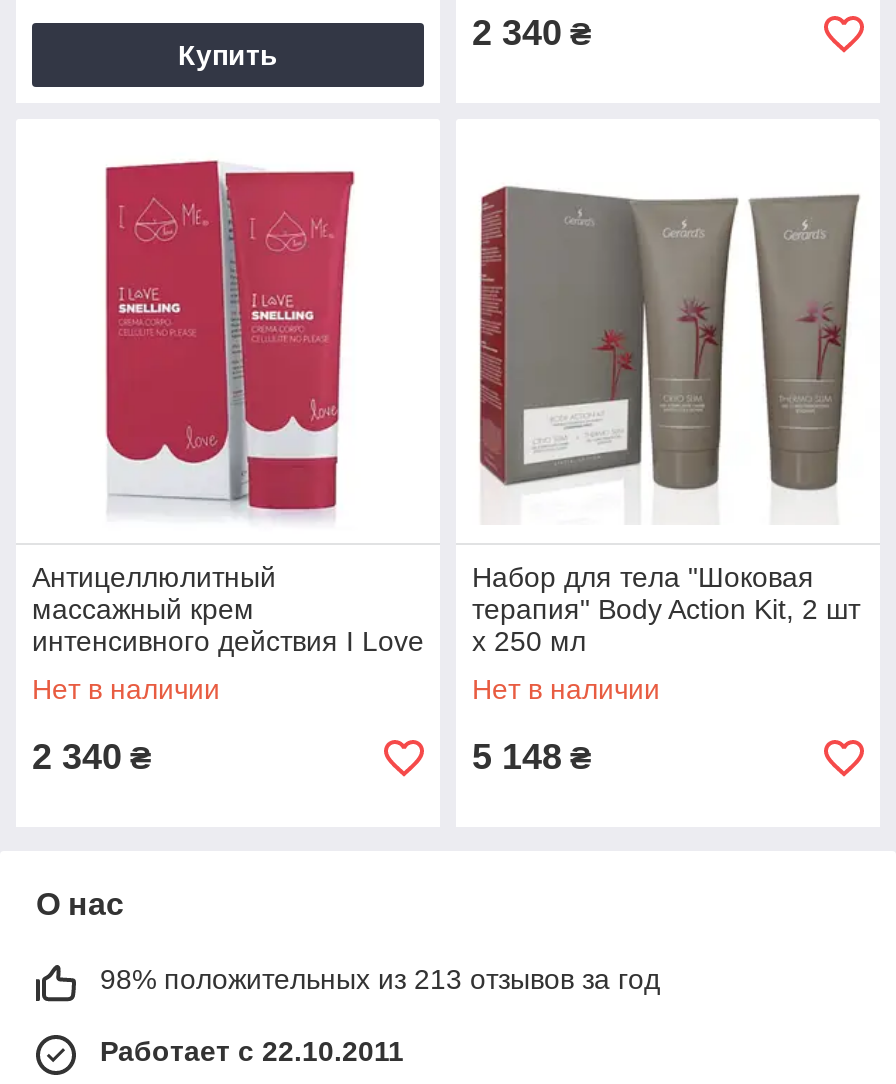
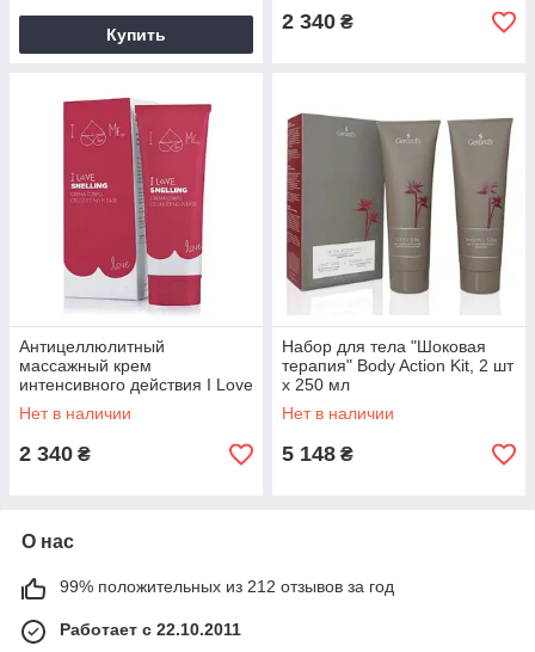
[100,963,660,995] 98% положительных из 213 отзывов за год -> [60,577,394,596] 99% положительных из 212 отзывов за год

